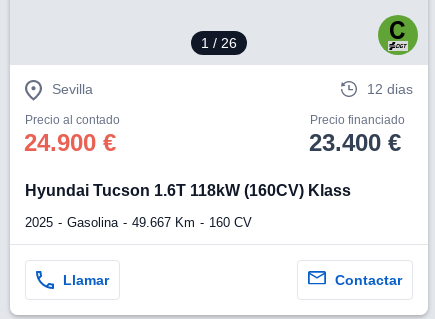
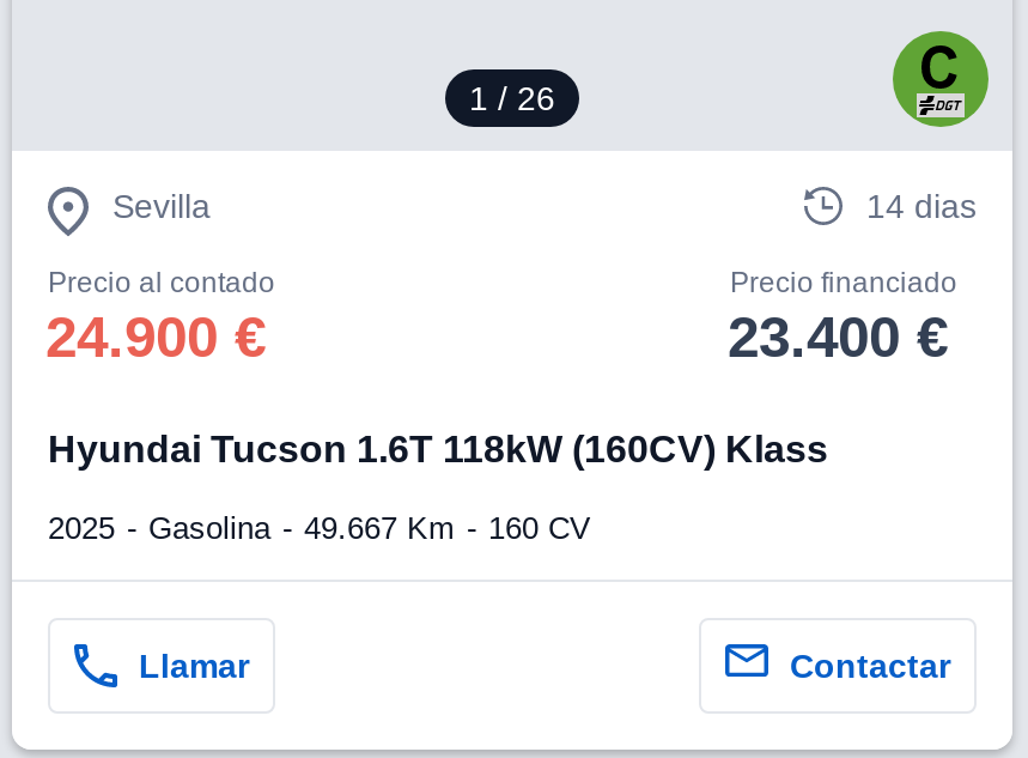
[367,80,413,96] 12 dias -> [866,187,977,225] 14 dias

